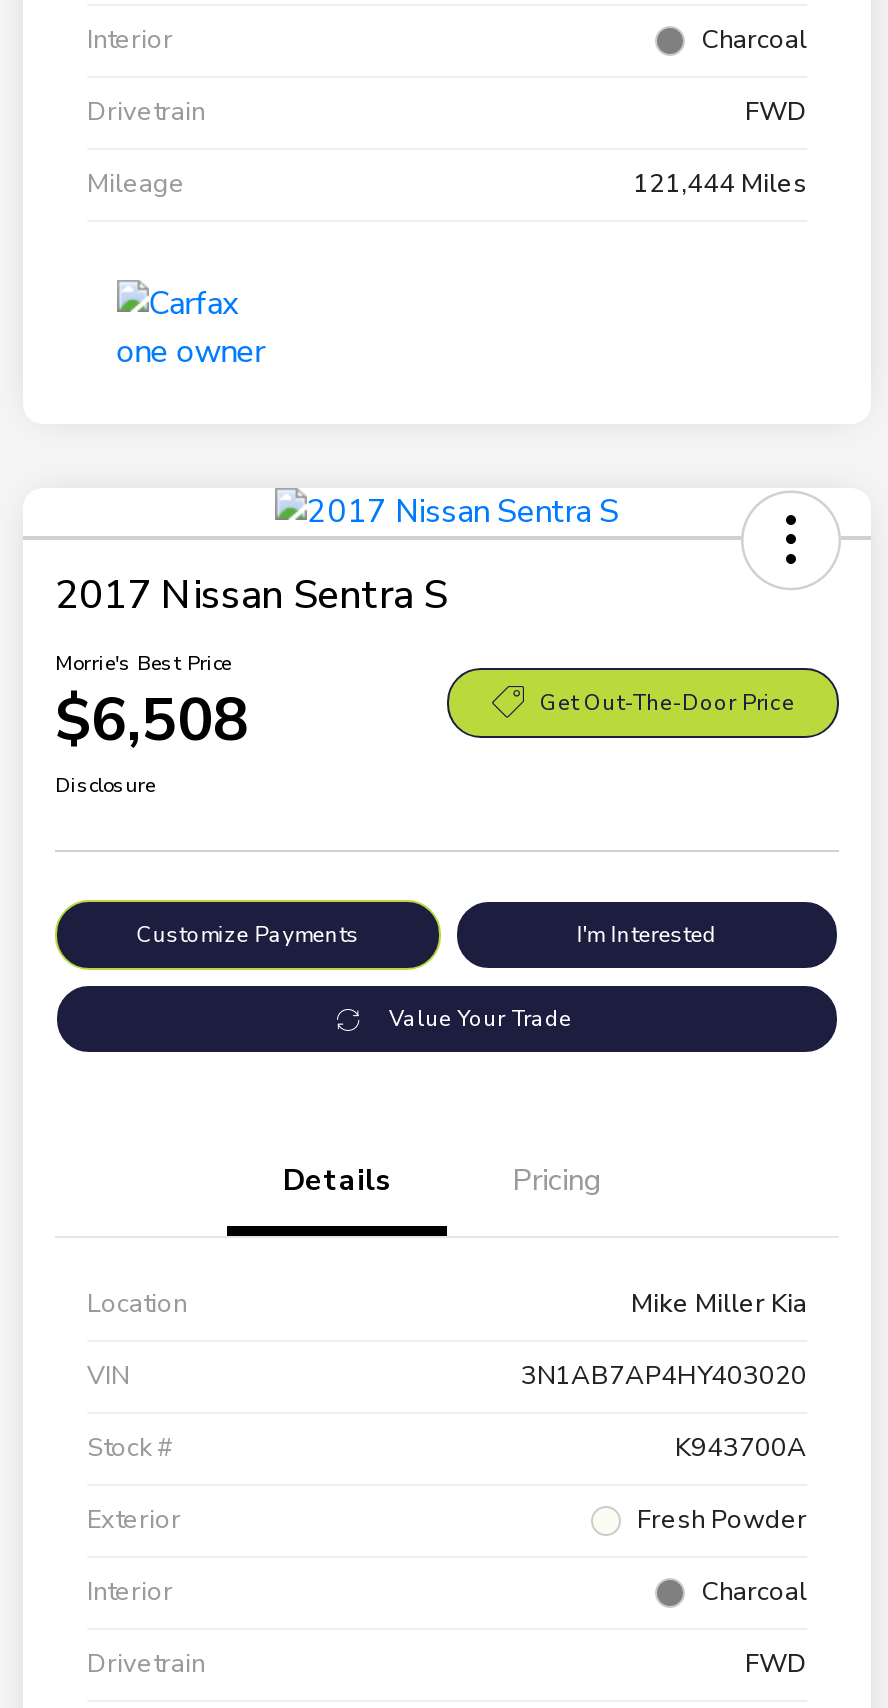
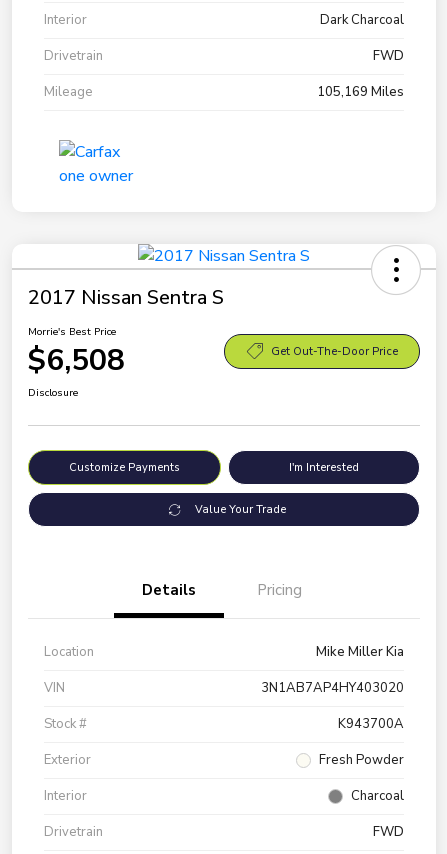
[701,22,807,58] Charcoal -> [320,11,404,29] Dark Charcoal
[633,166,807,202] 121,444 Miles -> [317,83,404,101] 105,169 Miles

